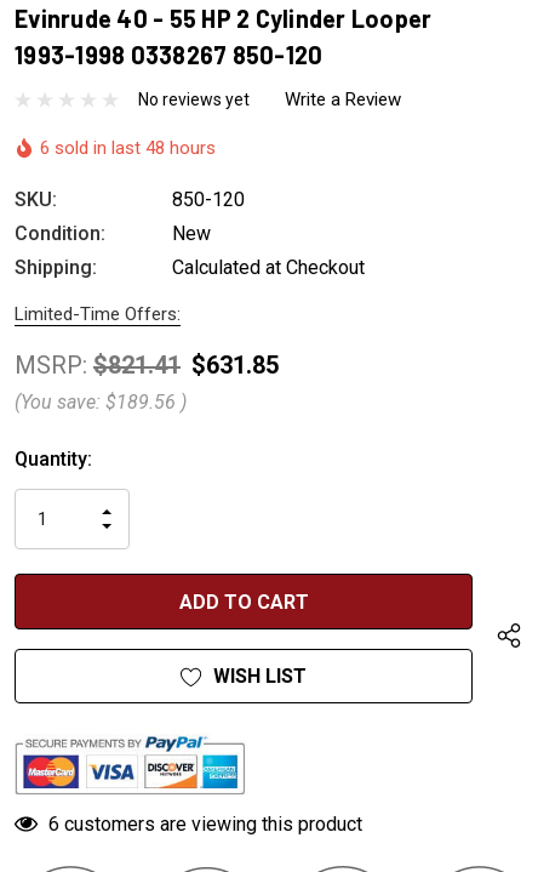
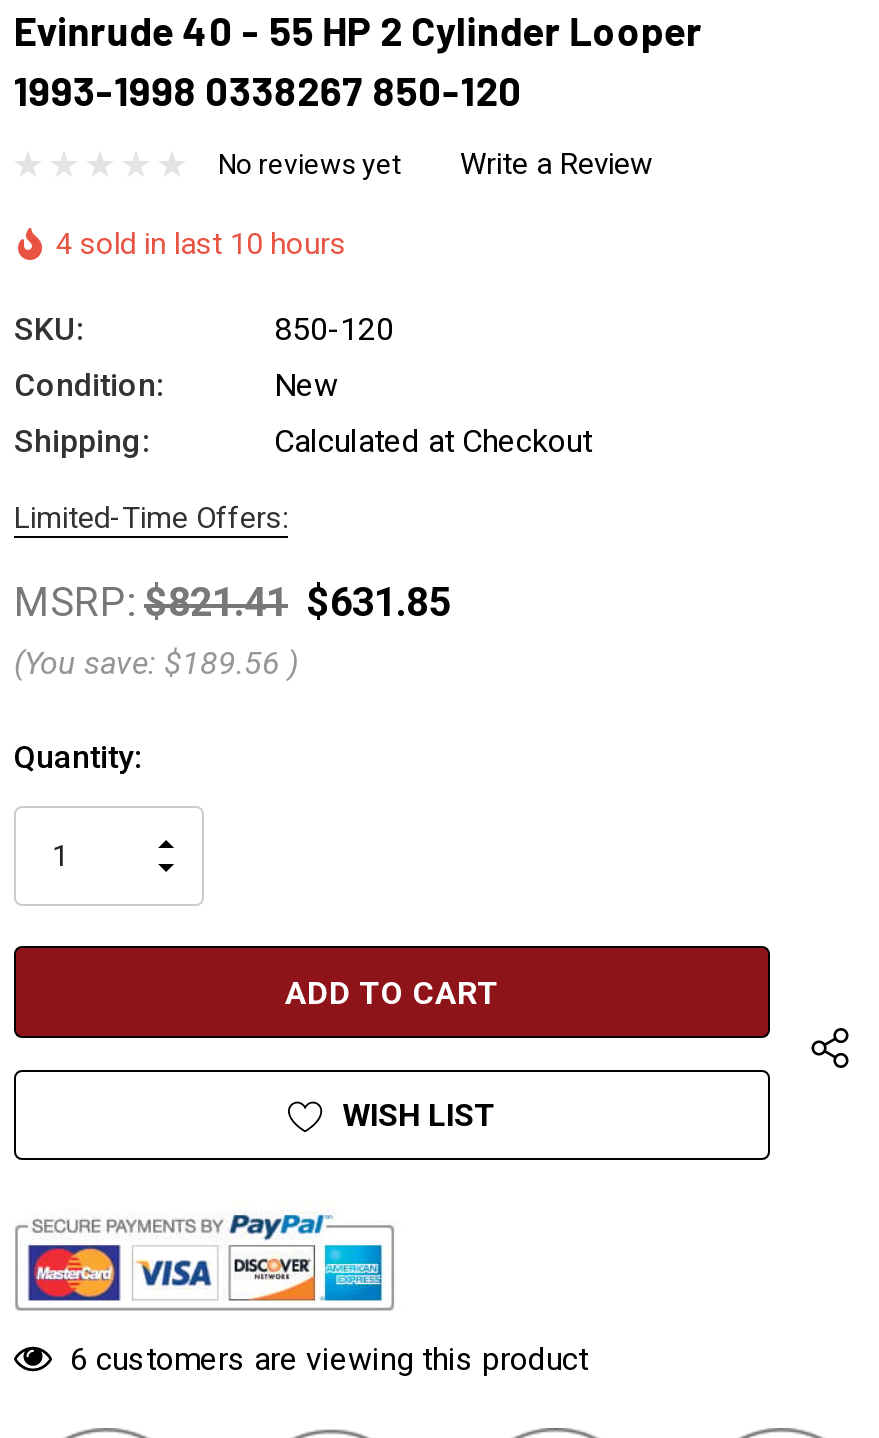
[40,137,216,159] 6 sold in last 48 hours -> [56,225,346,261] 4 sold in last 10 hours

